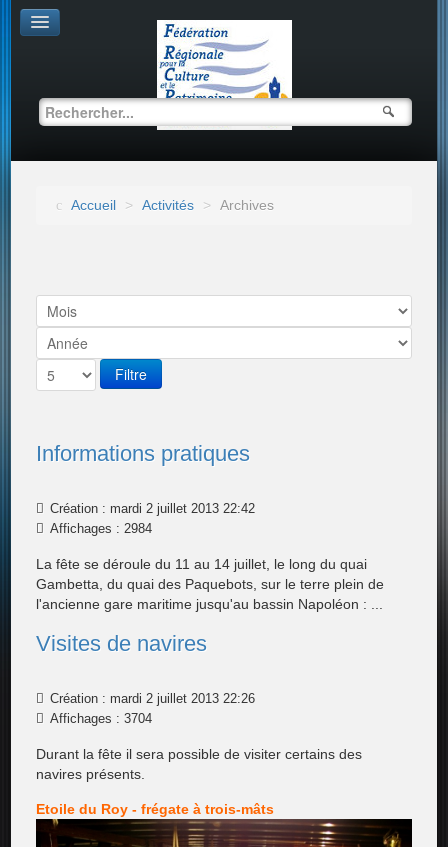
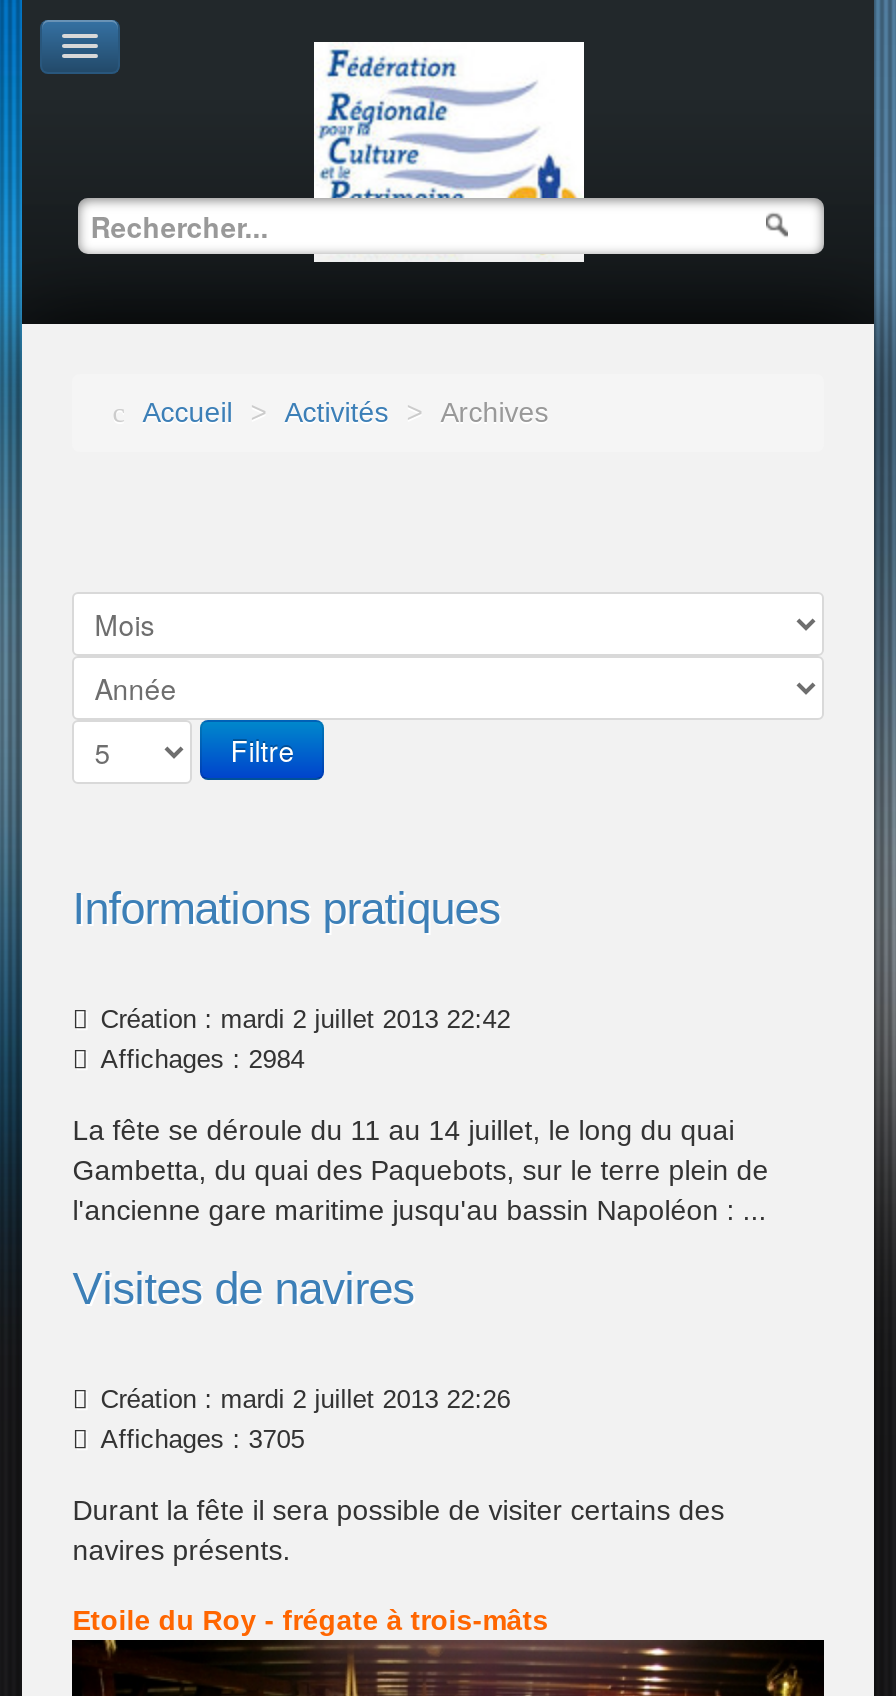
[46,711,152,726] Affichages : 3704 -> [92,1424,304,1454] Affichages : 3705

